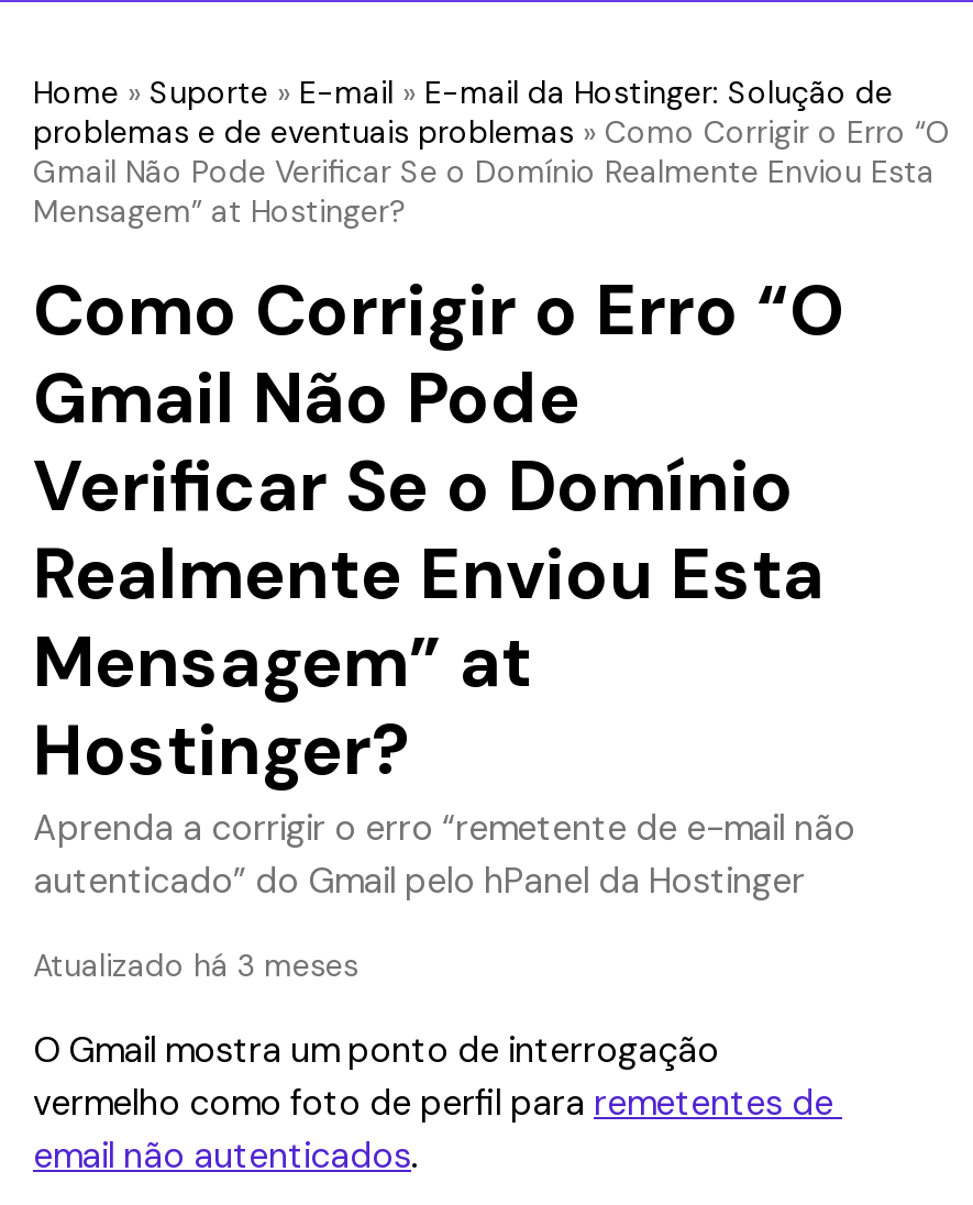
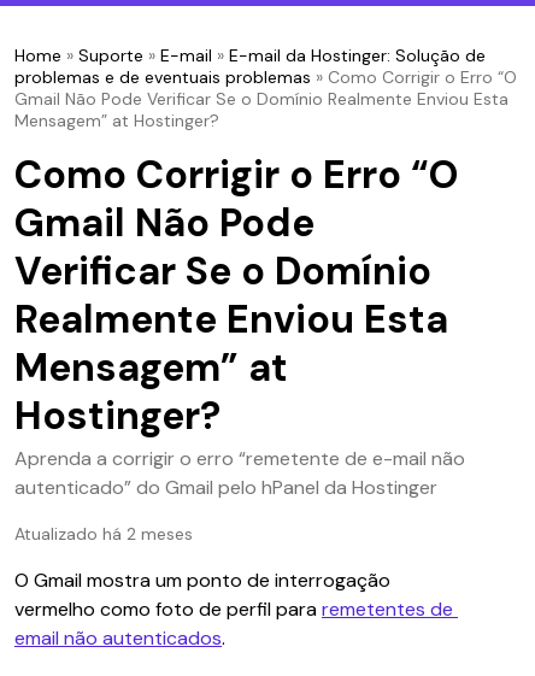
[33,946,358,985] Atualizado há 3 meses -> [14,523,193,545] Atualizado há 2 meses

